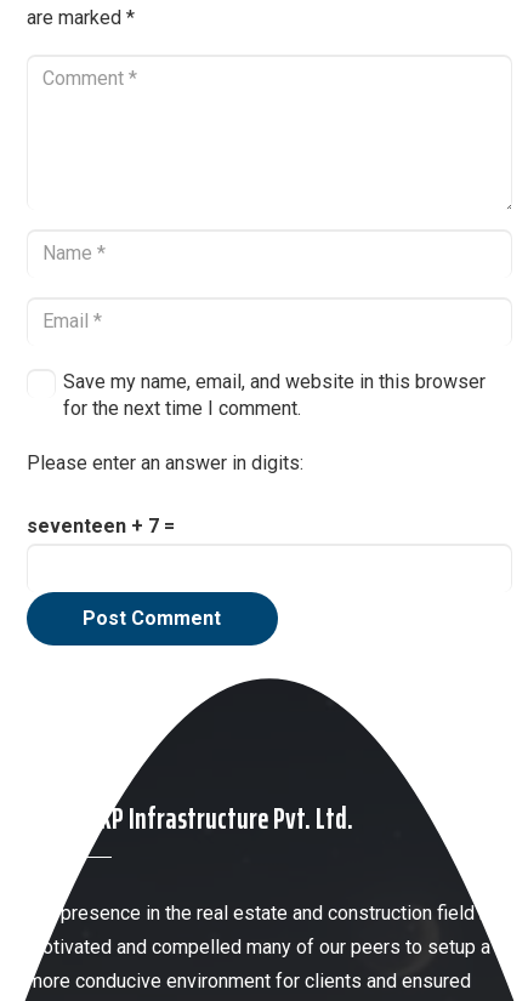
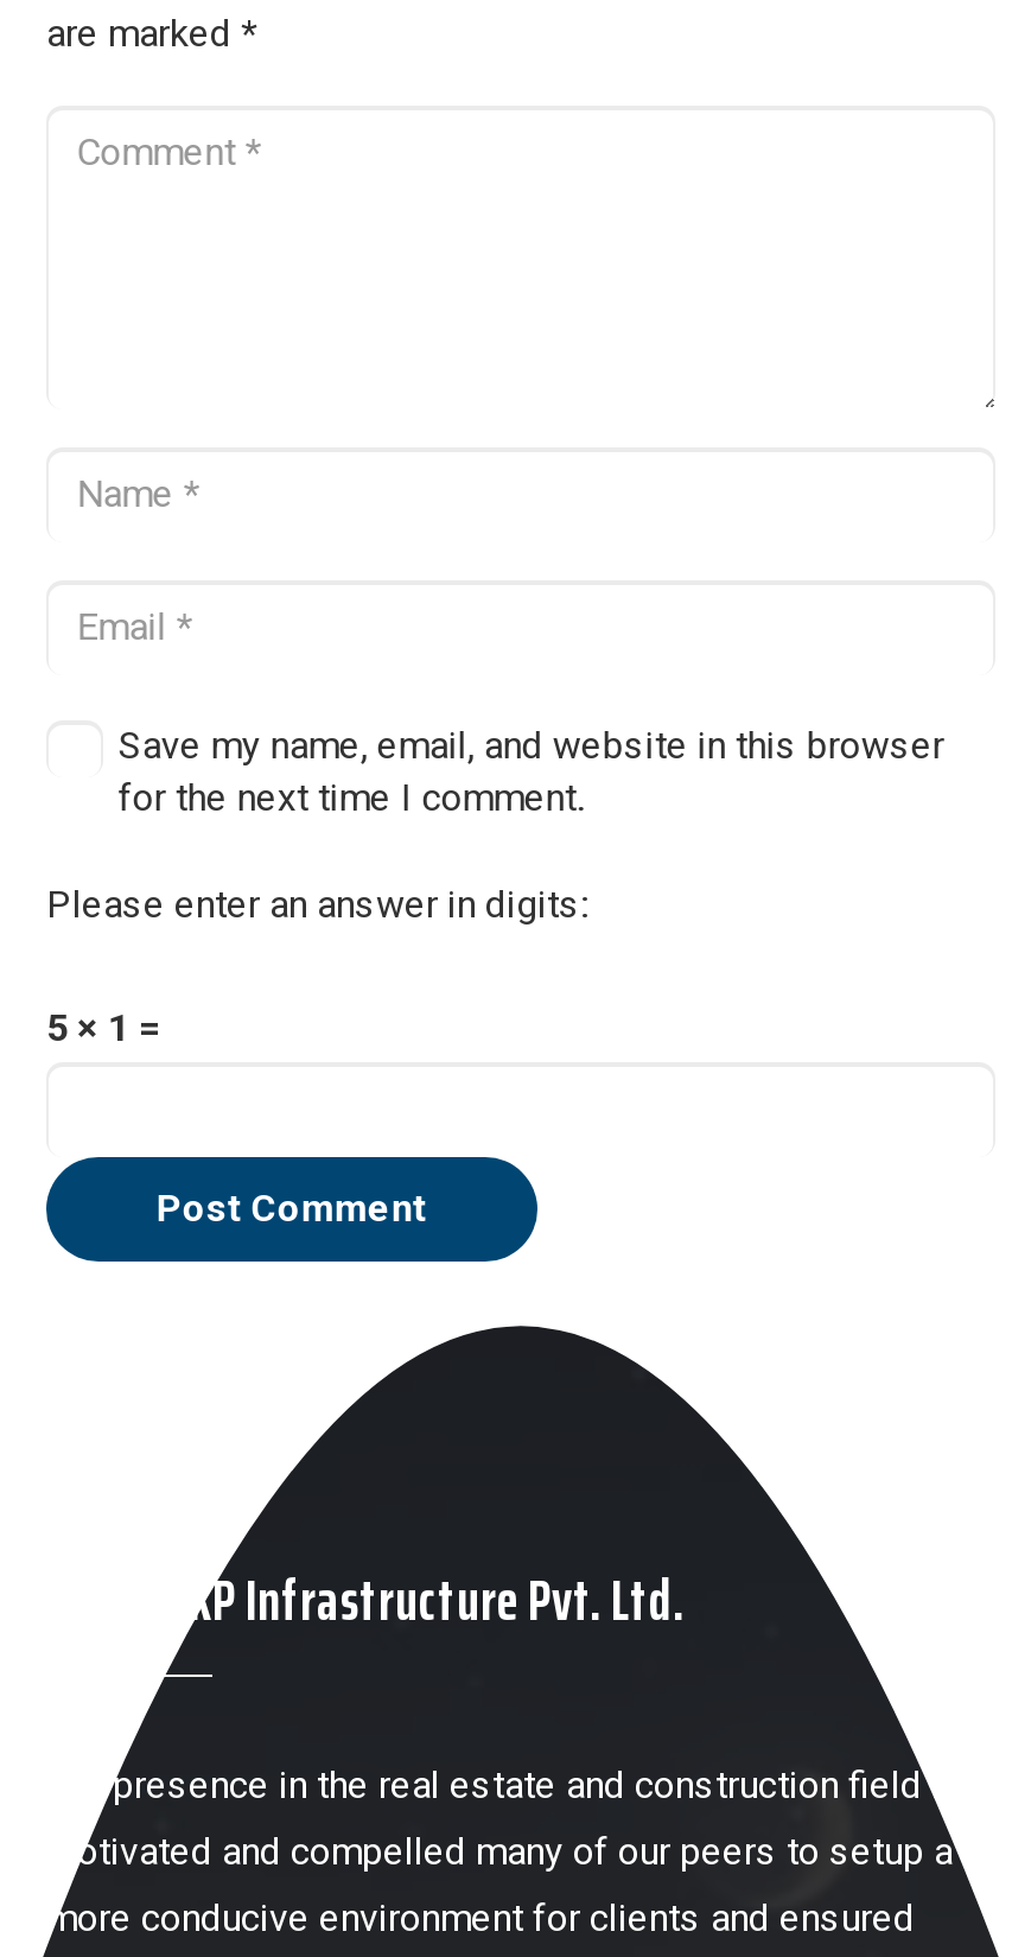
[27,514,175,537] seventeen + 7 = -> [46,1004,160,1049] 5 × 1 =

